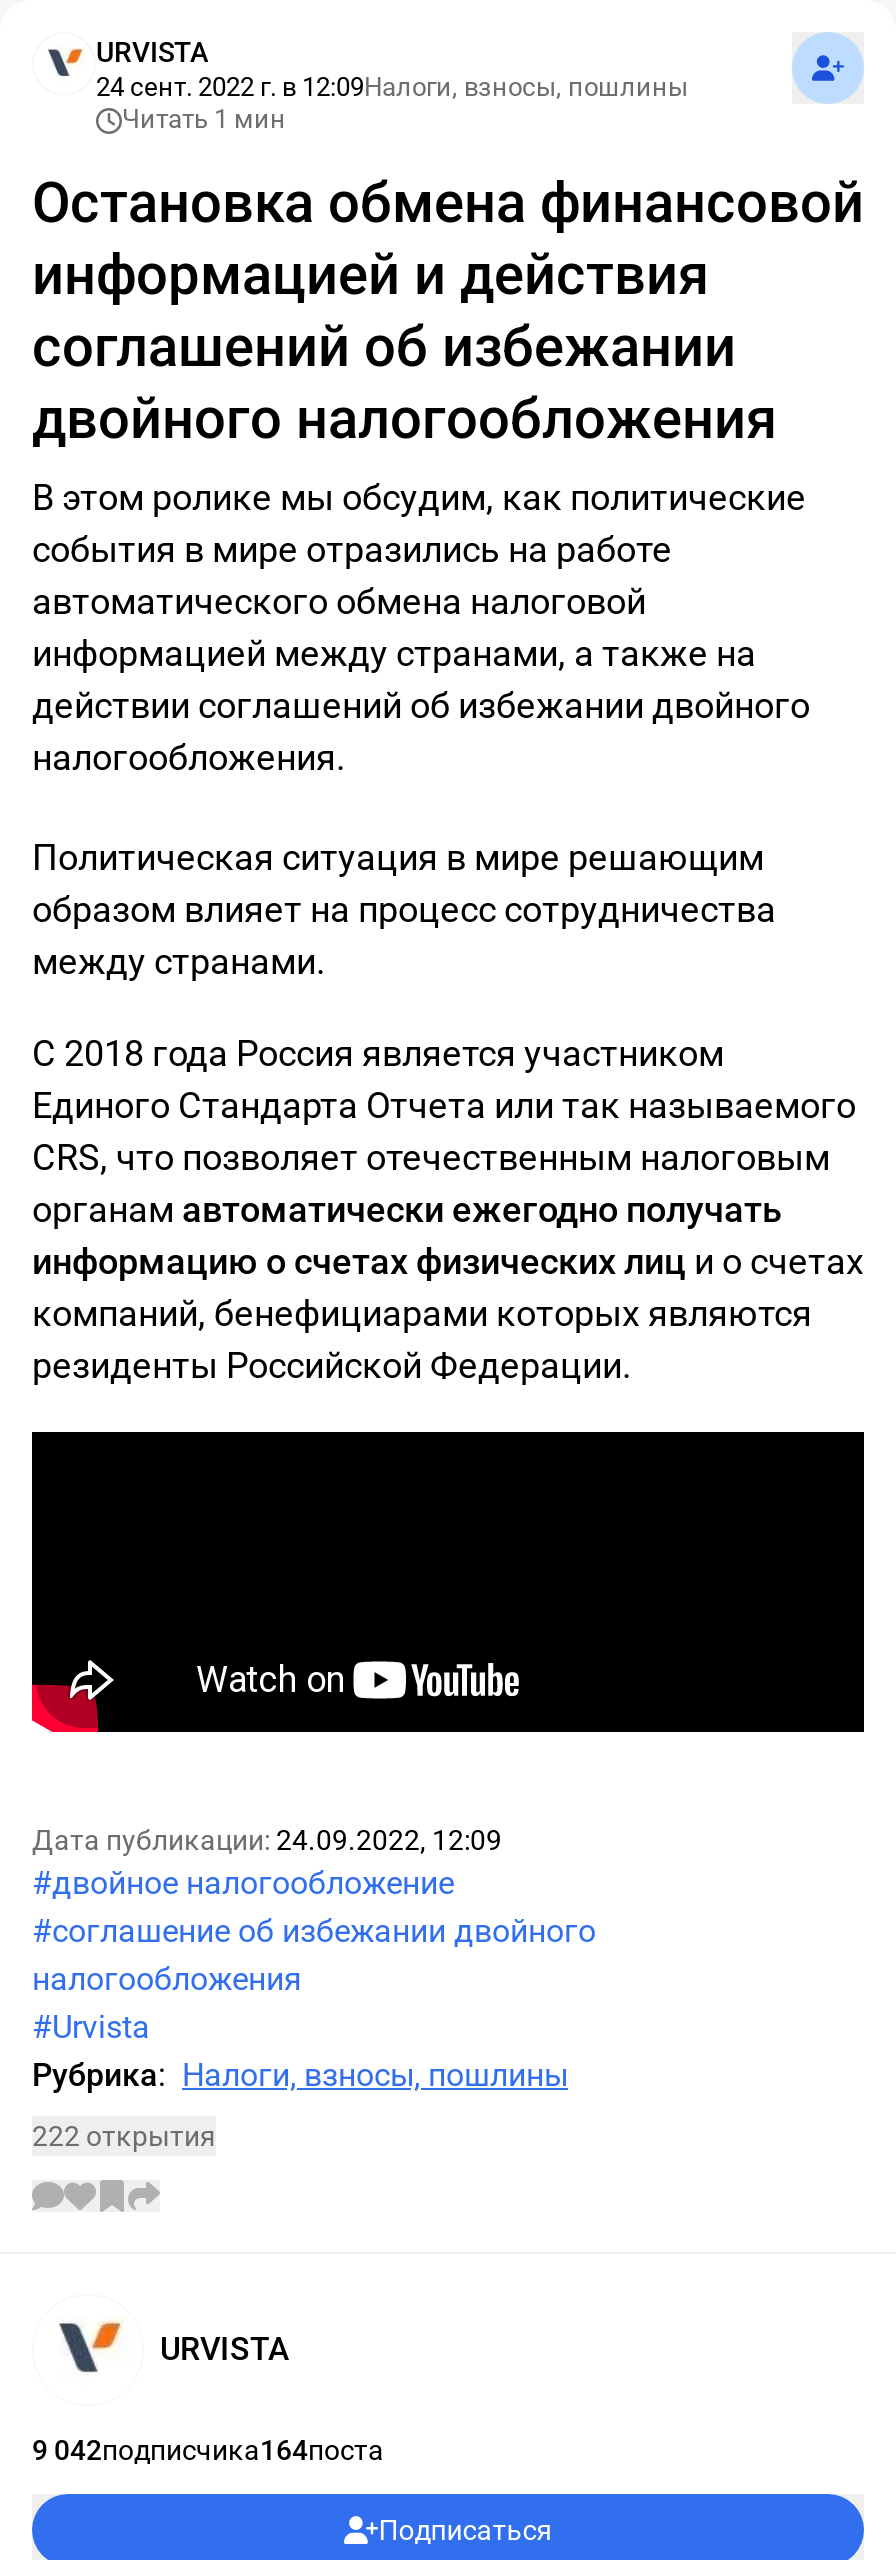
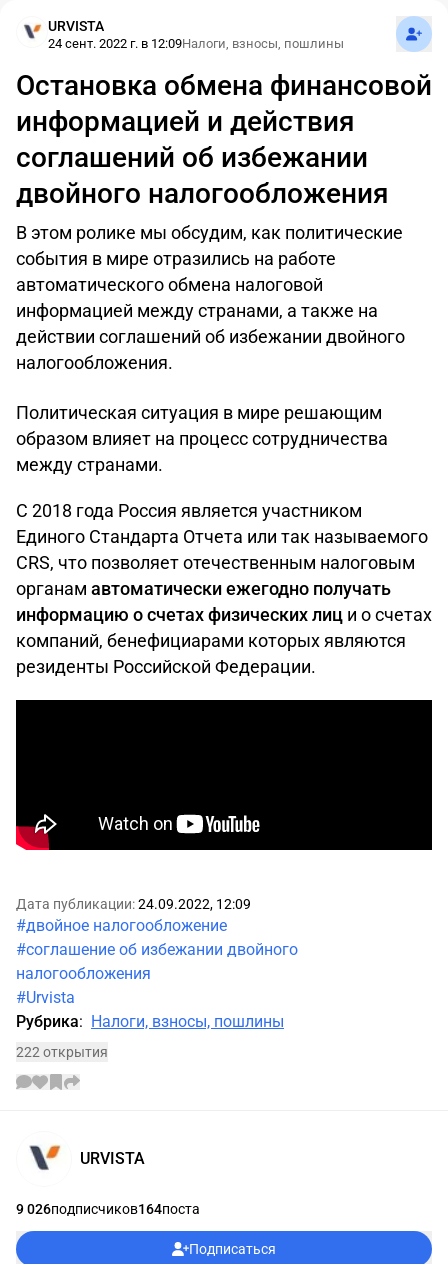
[122,104,286,134] Читать 1 мин -> none
[32,2434,384,2466] 9 042подписчика164поста -> [16,1201,200,1217] 9 026подписчиков164поста

